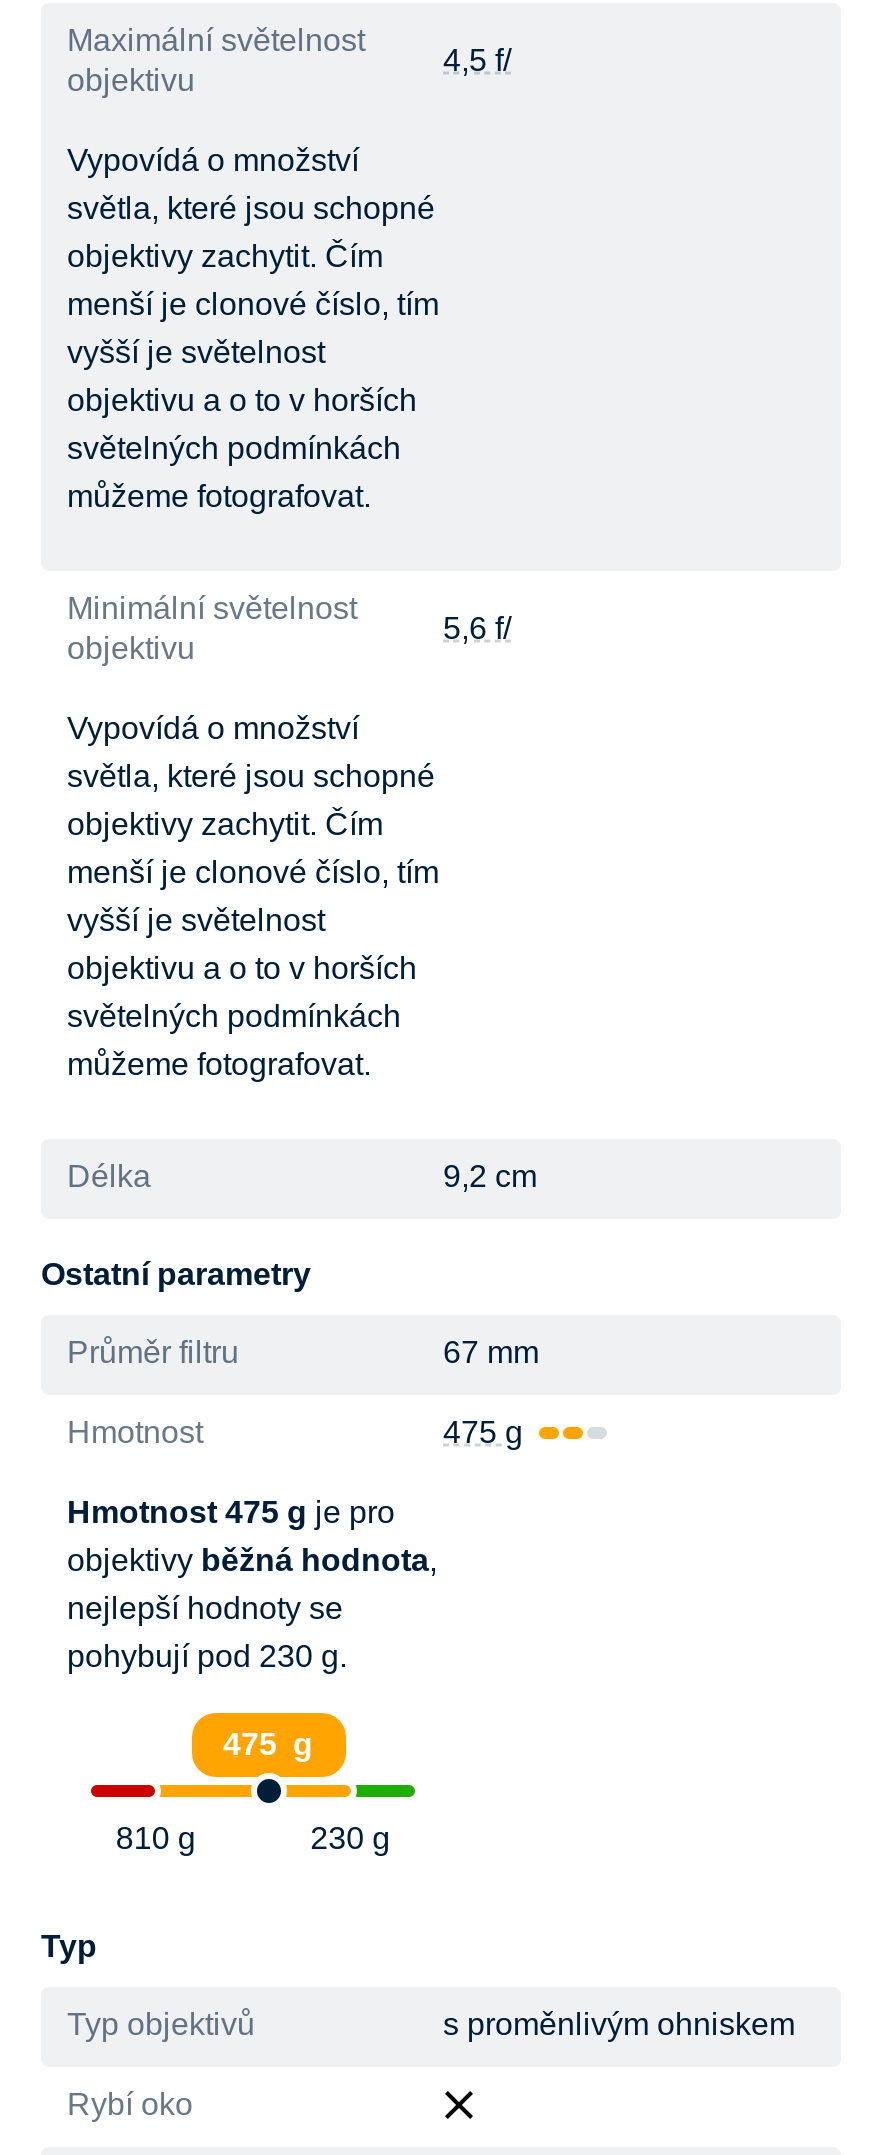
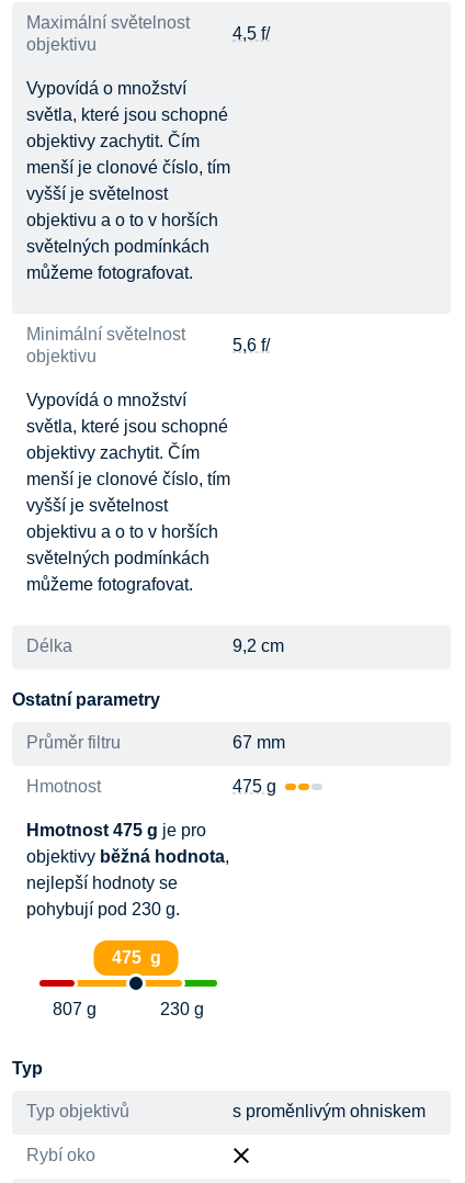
[116,1821,196,1855] 810 g -> [53,1000,97,1018] 807 g

